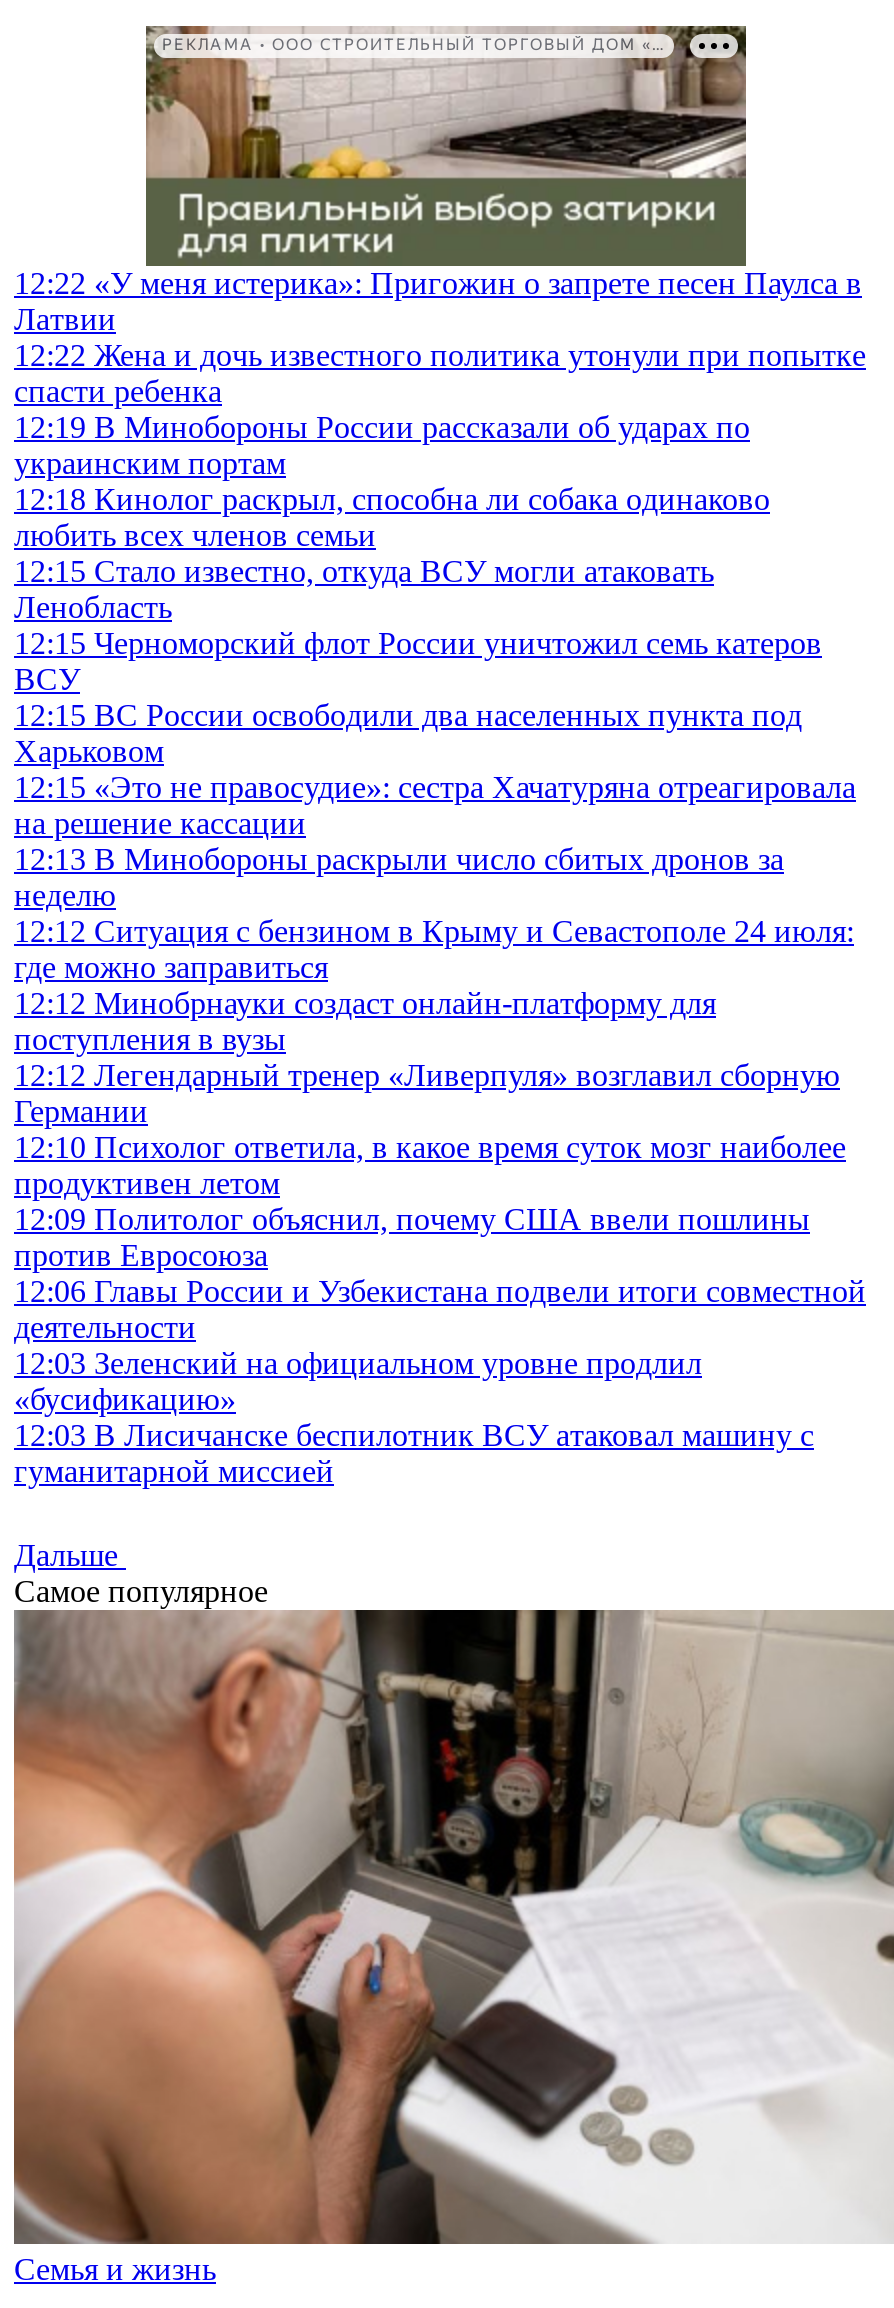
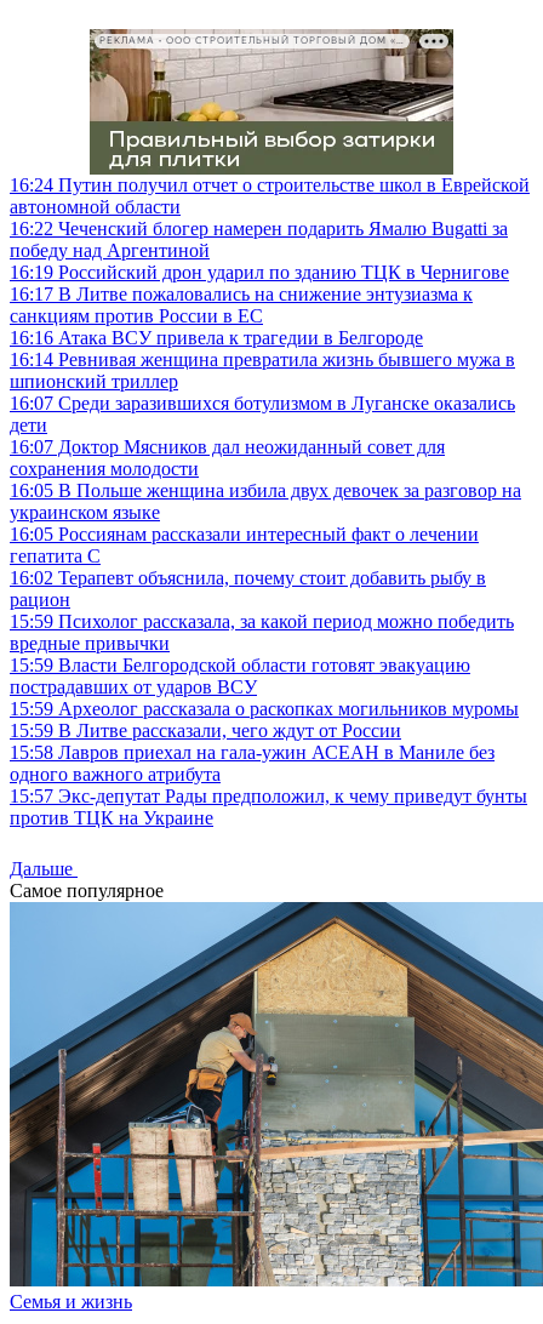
[14,265,866,1487] 12:22 «У меня истерика»: Пригожин о запрете песен Паулса в | Латвии | 12:22 Жена и дочь известного политика утонули при попытке | спасти ребенка | 12:19 В Минобороны России рассказали об ударах по | украинским портам | 12:18 Кинолог раскрыл, способна ли собака одинаково | любить всех членов семьи | 12:15 Стало известно, откуда ВСУ могли атаковать | Ленобласть | 12:15 Черноморский флот России уничтожил семь катеров | ВСУ | 12:15 ВС России освободили два населенных пункта под | Харьковом | 12:15 «Это не правосудие»: сестра Хачатуряна отреагировала | на решение кассации | 12:13 В Минобороны раскрыли число сбитых дронов за | неделю | 12:12 Ситуация с бензином в Крыму и Севастополе 24 июля: | где можно заправиться | 12:12 Минобрнауки создаст онлайн-платформу для | поступления в вузы | 12:12 Легендарный тренер «Ливерпуля» возглавил сборную | Германии | 12:10 Психолог ответила, в какое время суток мозг наиболее | продуктивен летом | 12:09 Политолог объяснил, почему США ввели пошлины | против Евросоюза | 12:06 Главы России и Узбекистана подвели итоги совместной | деятельности | 12:03 Зеленский на официальном уровне продлил | «бусификацию» | 12:03 В Лисичанске беспилотник ВСУ атаковал машину с | гуманитарной миссией -> [10,174,530,828] 16:24 Путин получил отчет о строительстве школ в Еврейской | автономной области | 16:22 Чеченский блогер намерен подарить Ямалю Bugatti за | победу над Аргентиной | 16:19 Российский дрон ударил по зданию ТЦК в Чернигове | 16:17 В Литве пожаловались на снижение энтузиазма к | санкциям против России в ЕС | 16:16Атака ВСУ привела к трагедии в Белгороде | 16:14 Ревнивая женщина превратила жизнь бывшего мужа в | шпионский триллер | 16:07 Среди заразившихся ботулизмом в Луганске оказались | дети | 16:07 Доктор Мясников дал неожиданный совет для | сохранения молодости | 16:05 В Польше женщина избила двух девочек за разговор на | украинском языке | 16:05 Россиянам рассказали интересный факт о лечении | гепатита С | 16:02 Терапевт объяснила, почему стоит добавить рыбу в | рацион | 15:59 Психолог рассказала, за какой период можно победить | вредные привычки | 15:59 Власти Белгородской области готовят эвакуацию | пострадавших от ударов ВСУ | 15:59 Археолог рассказала о раскопках могильников муромы | 15:59 В Литве рассказали, чего ждут от России | 15:58 Лавров приехал на гала-ужин АСЕАН в Маниле без | одного важного атрибута | 15:57 Экс-депутат Рады предположил, к чему приведут бунты | против ТЦК на Украине
[12,1608,888,2246] [image] -> [8,901,539,1288] [image]

